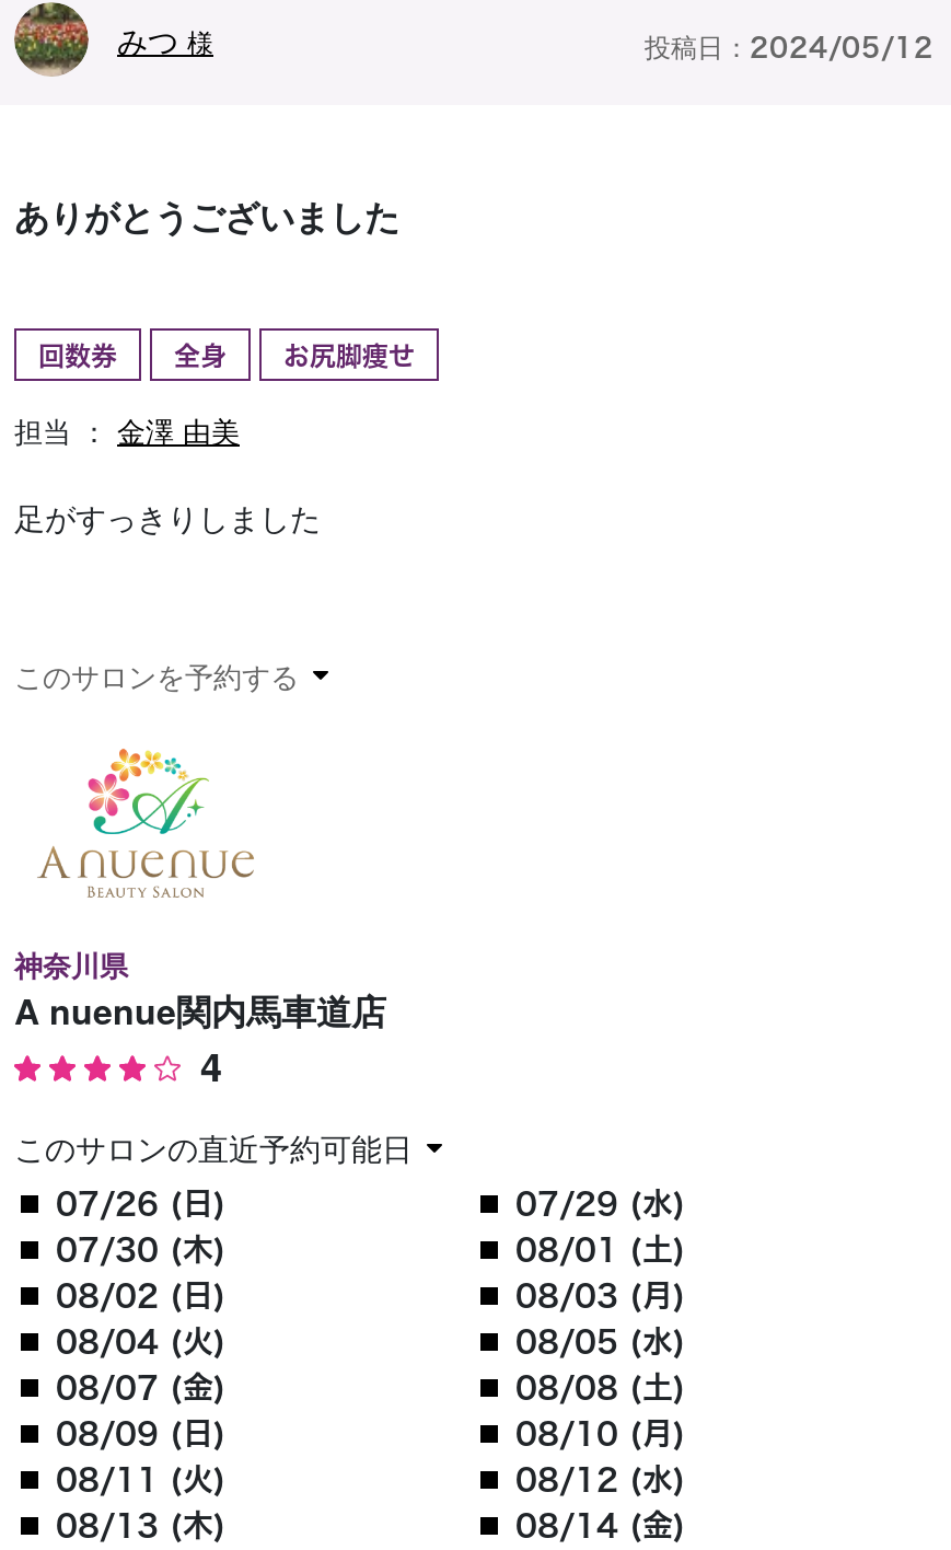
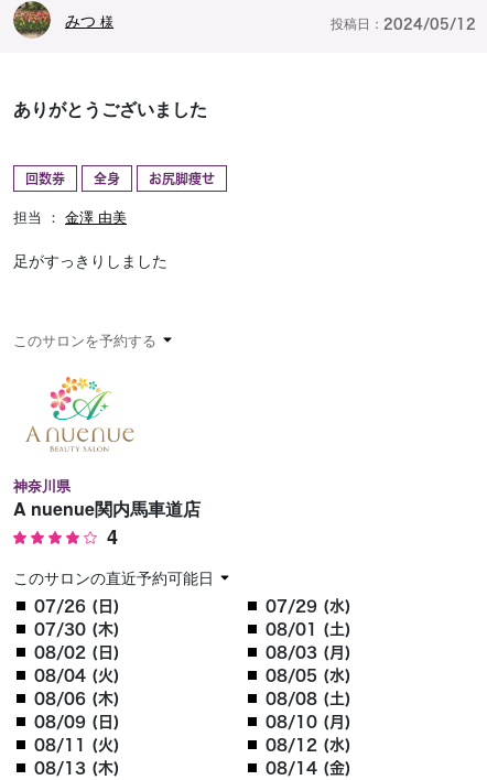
[56,1372,227,1402] 08/07 (金) -> [34,690,120,706] 08/06 (木)

